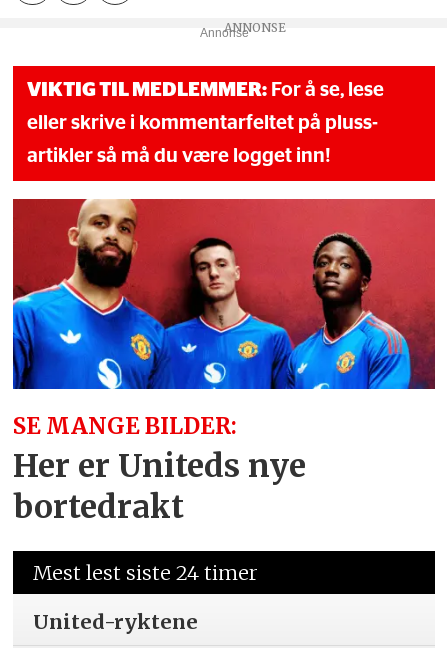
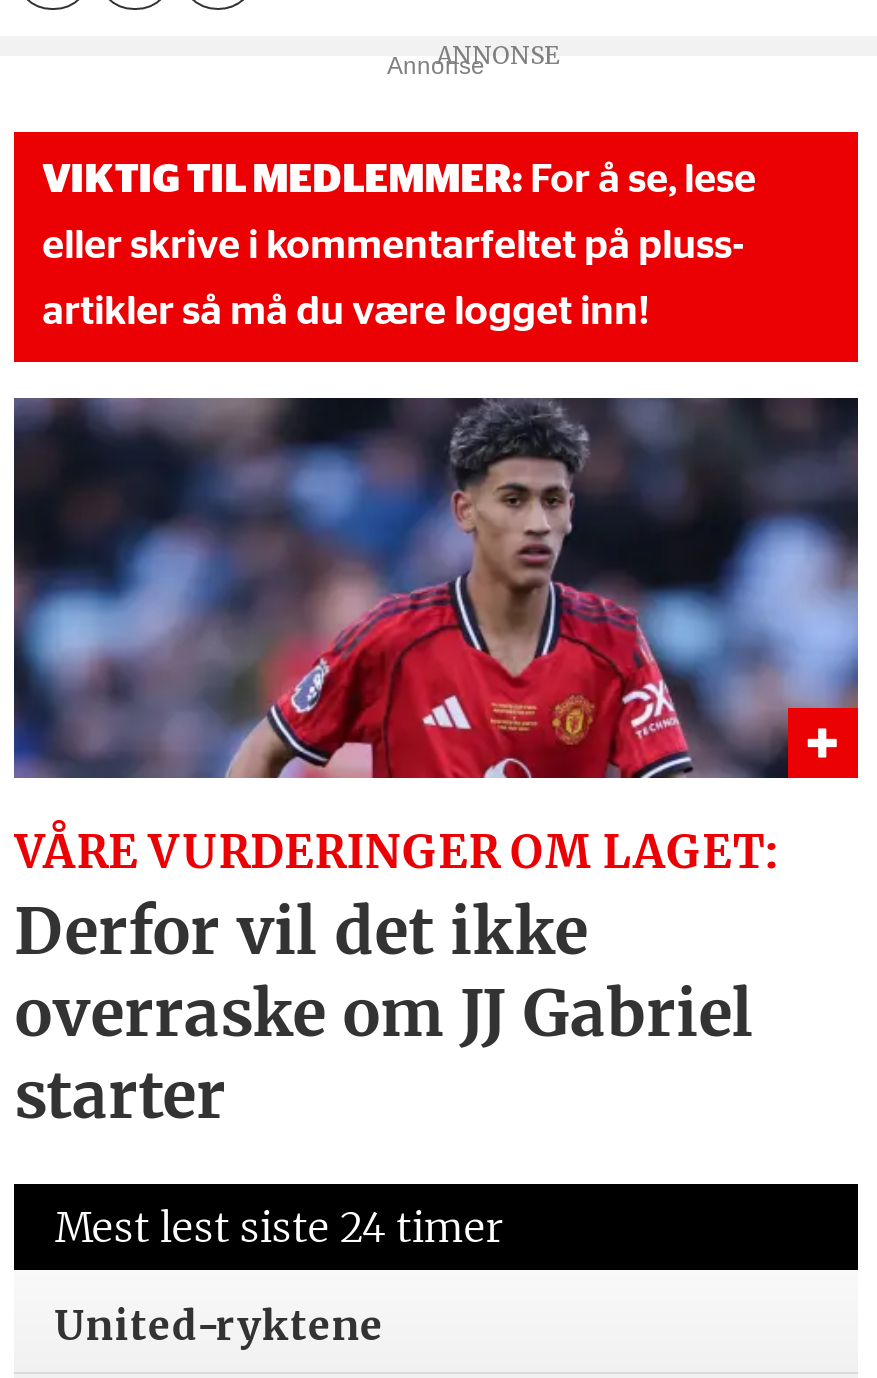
[12,198,436,527] [image] | SE MANGE BILDER: | Her er Uniteds nye | bortedrakt -> [12,396,860,1136] [image] | VÅRE VURDERINGER OM LAGET: | Derfor vil det ikke | overraske om JJ Gabriel | starter

